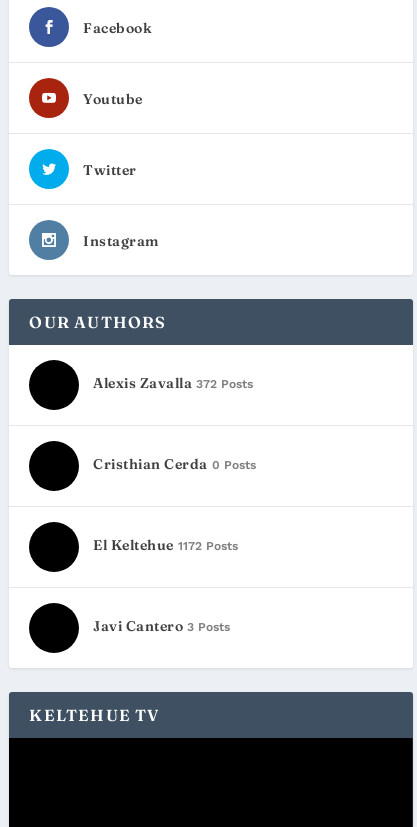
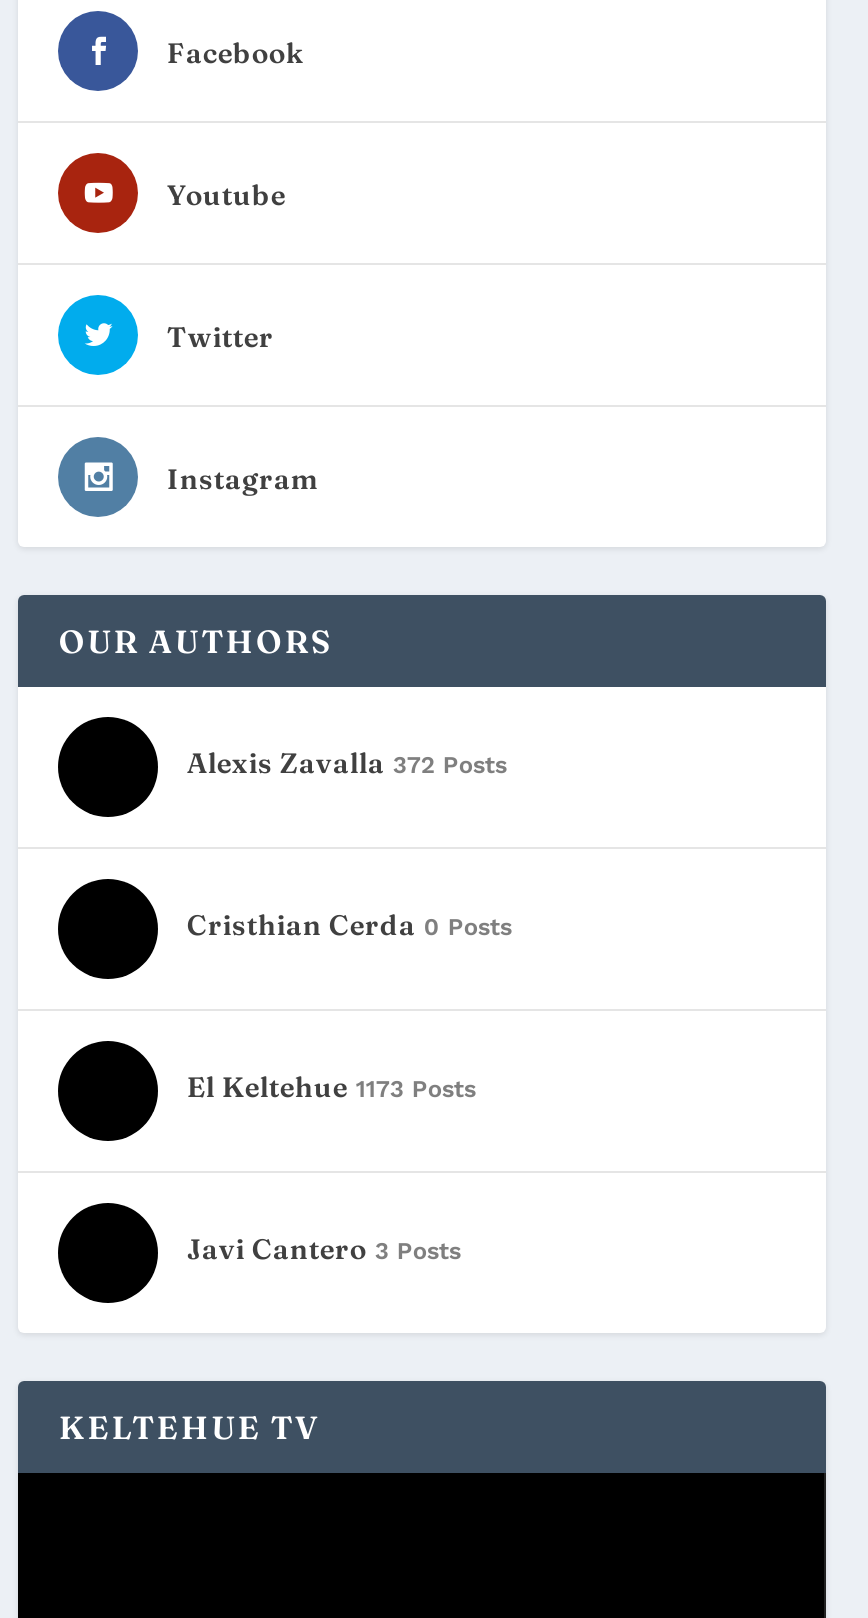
[93,536,238,554] El Keltehue 1172 Posts -> [187,1069,476,1105] El Keltehue 1173 Posts

